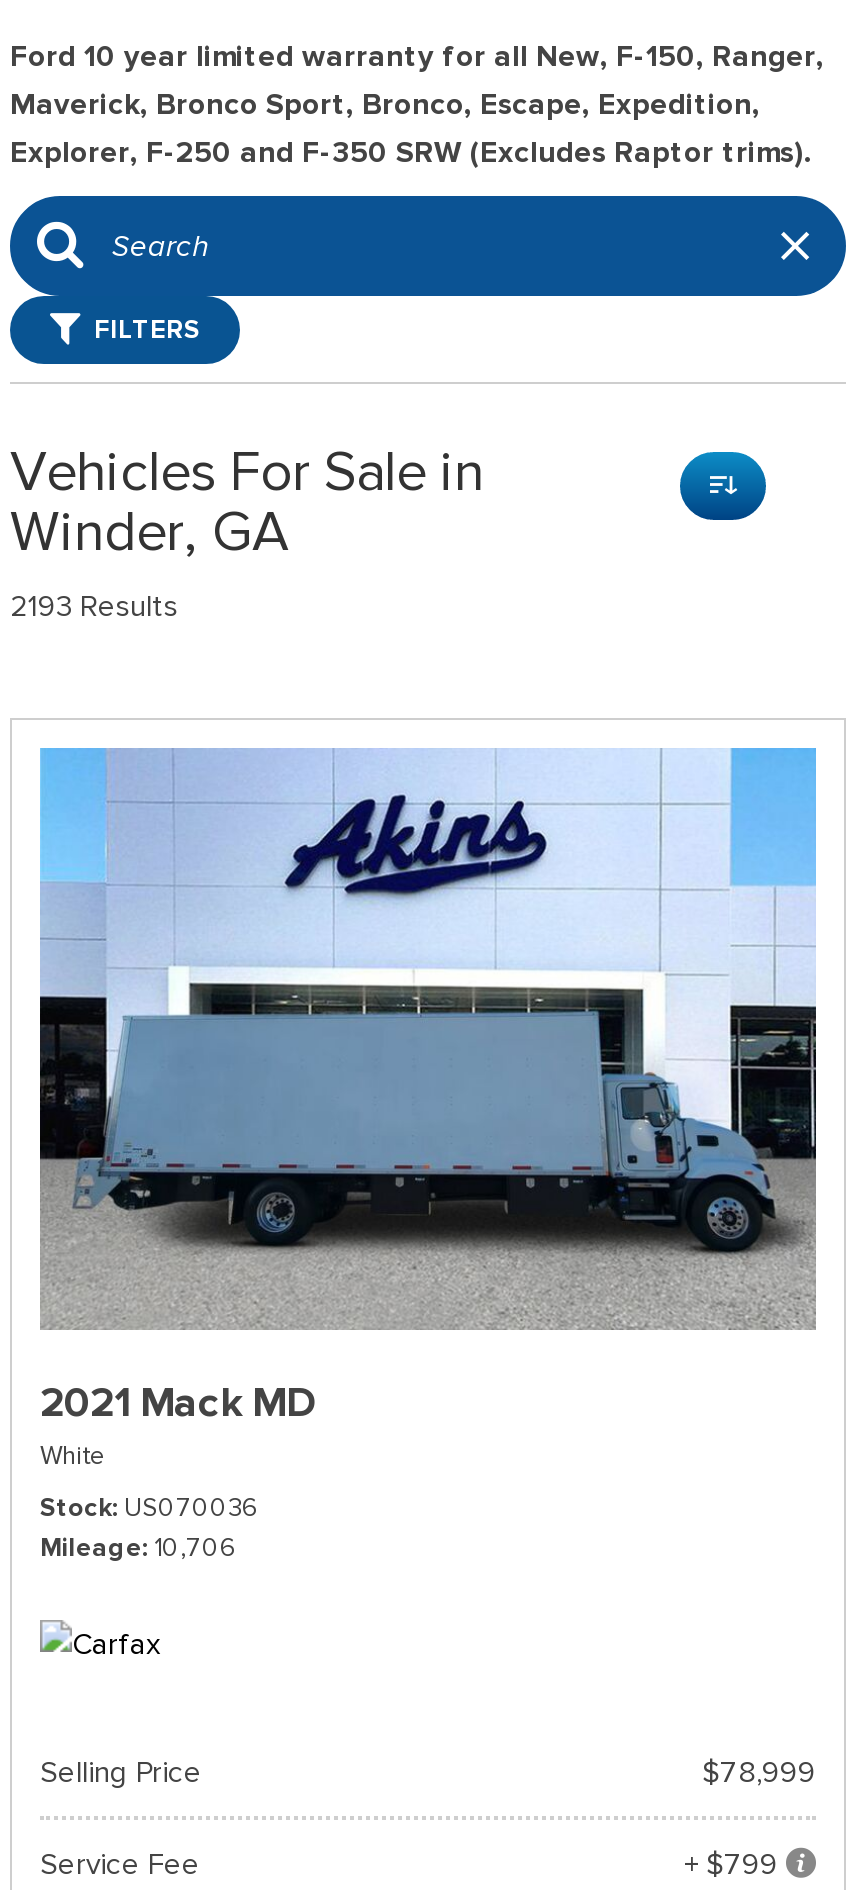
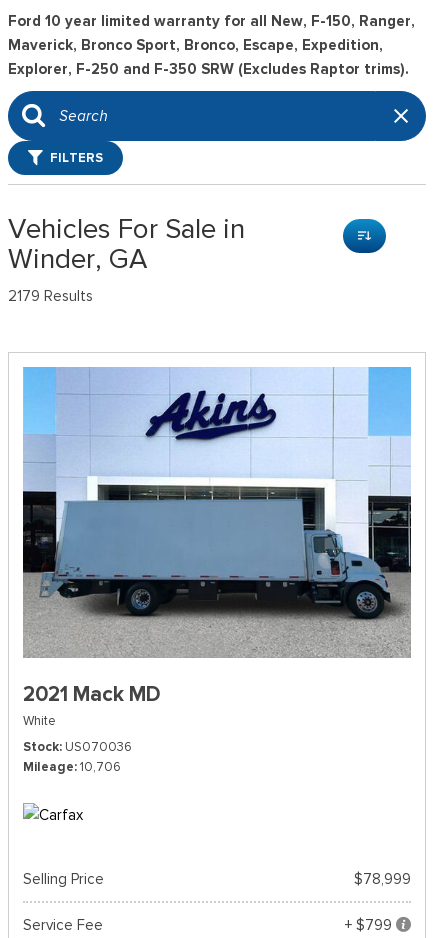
[10,588,178,624] 2193 Results -> [8,287,93,305] 2179 Results

